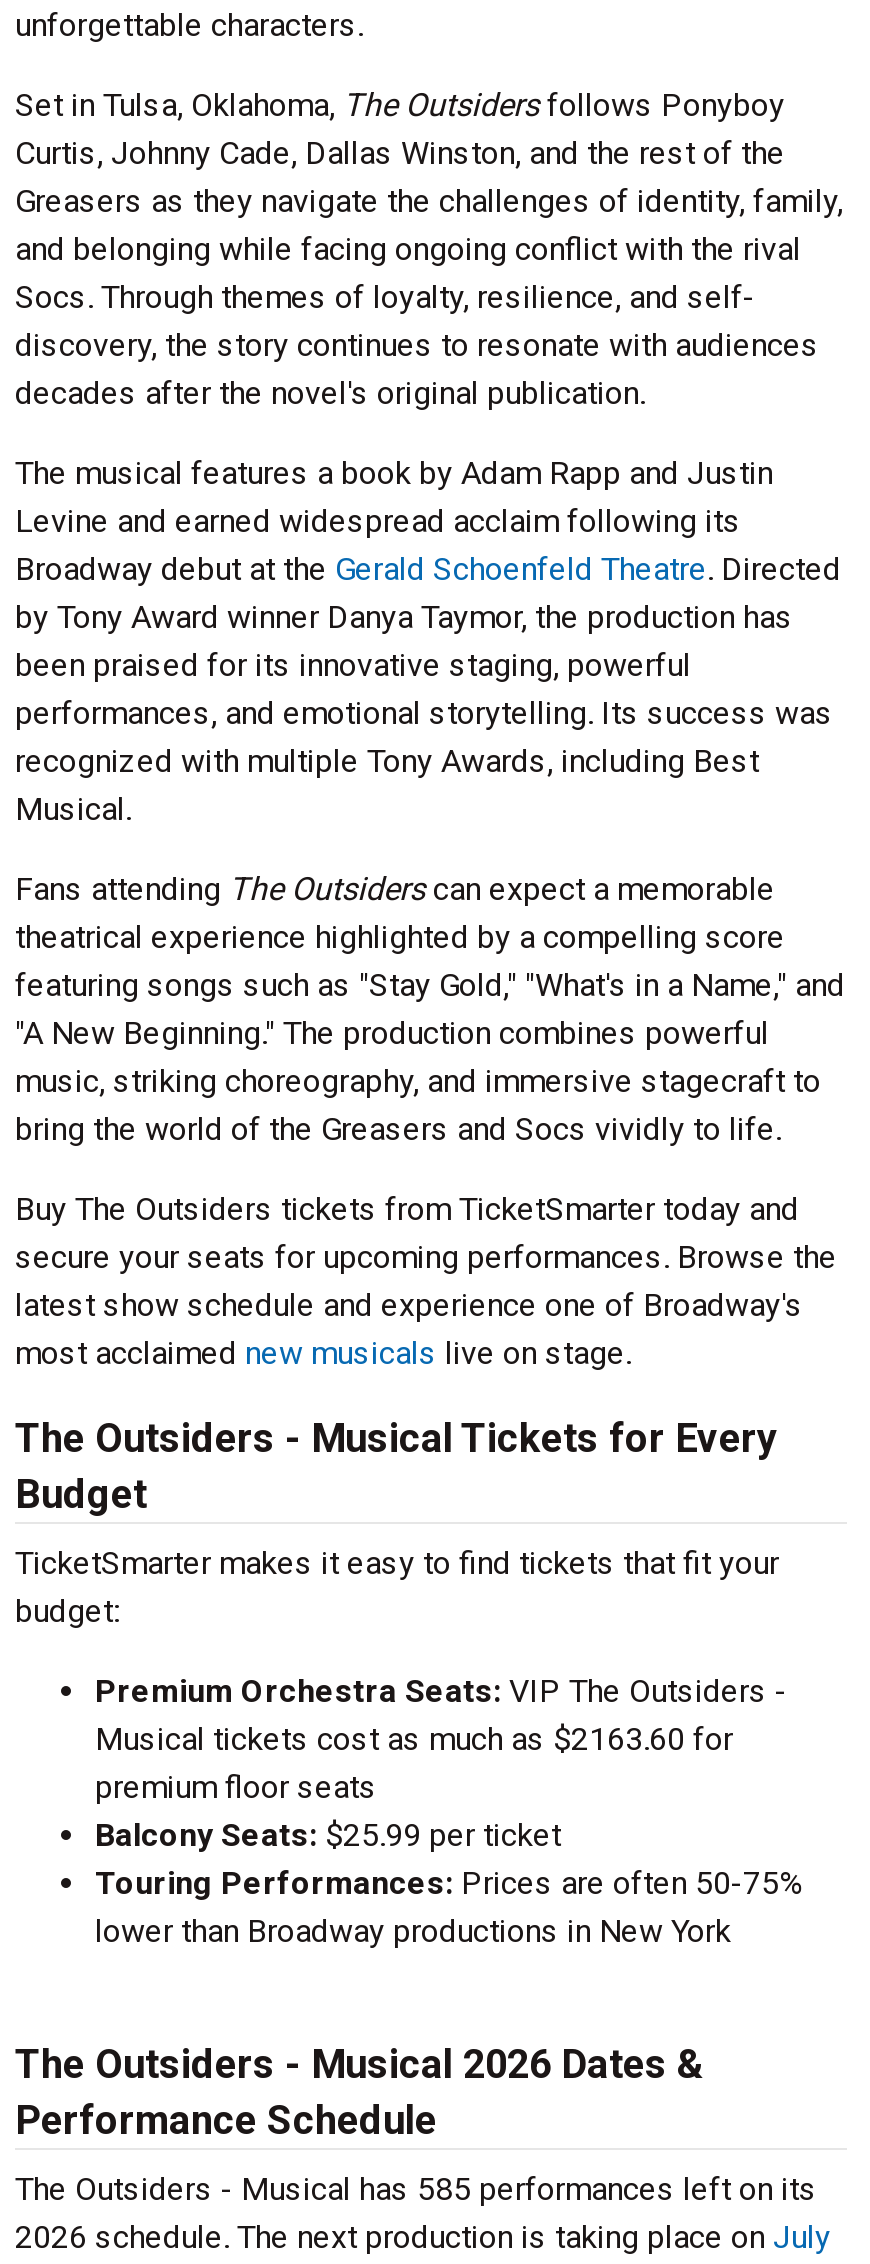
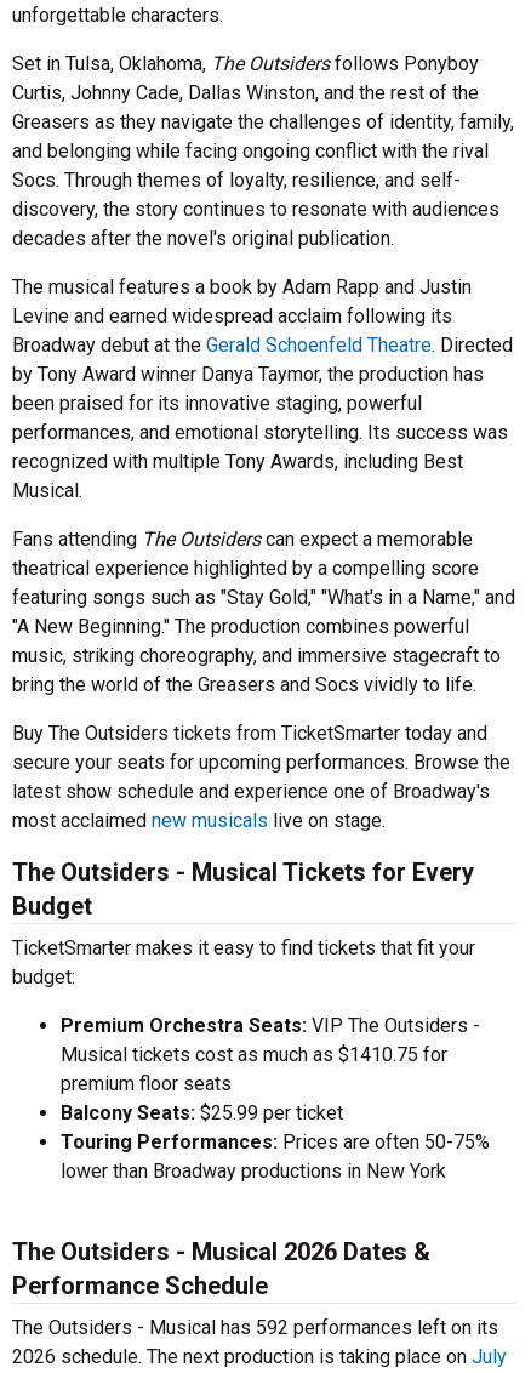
[95,1720,733,1758] Musical tickets cost as much as $2163.60 for -> [61,1043,447,1066] Musical tickets cost as much as $1410.75 for
[15,2170,817,2208] The Outsiders - Musical has 585 performances left on its -> [12,1316,498,1339] The Outsiders - Musical has 592 performances left on its

